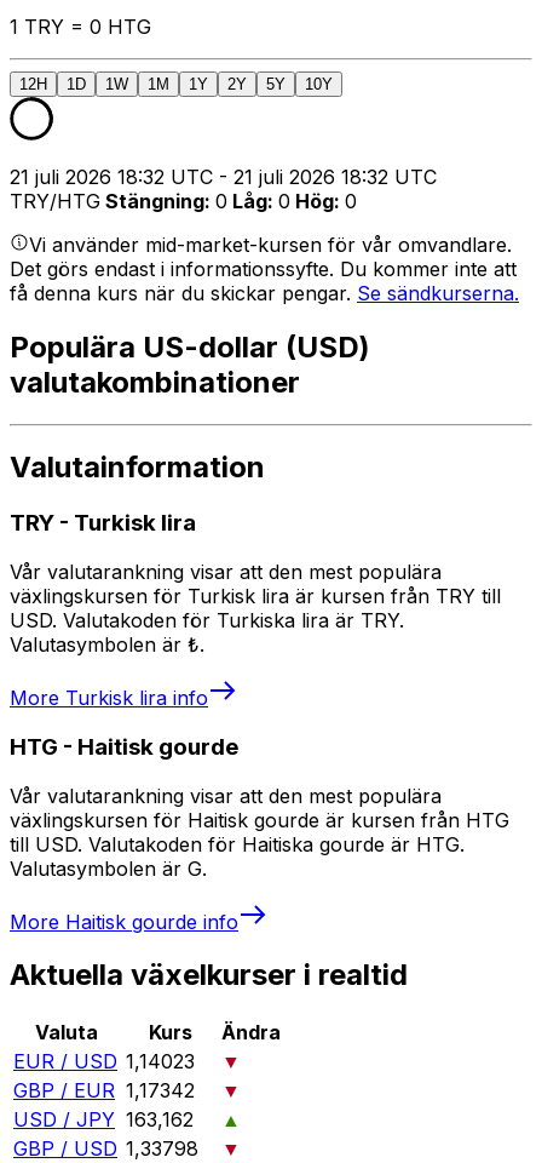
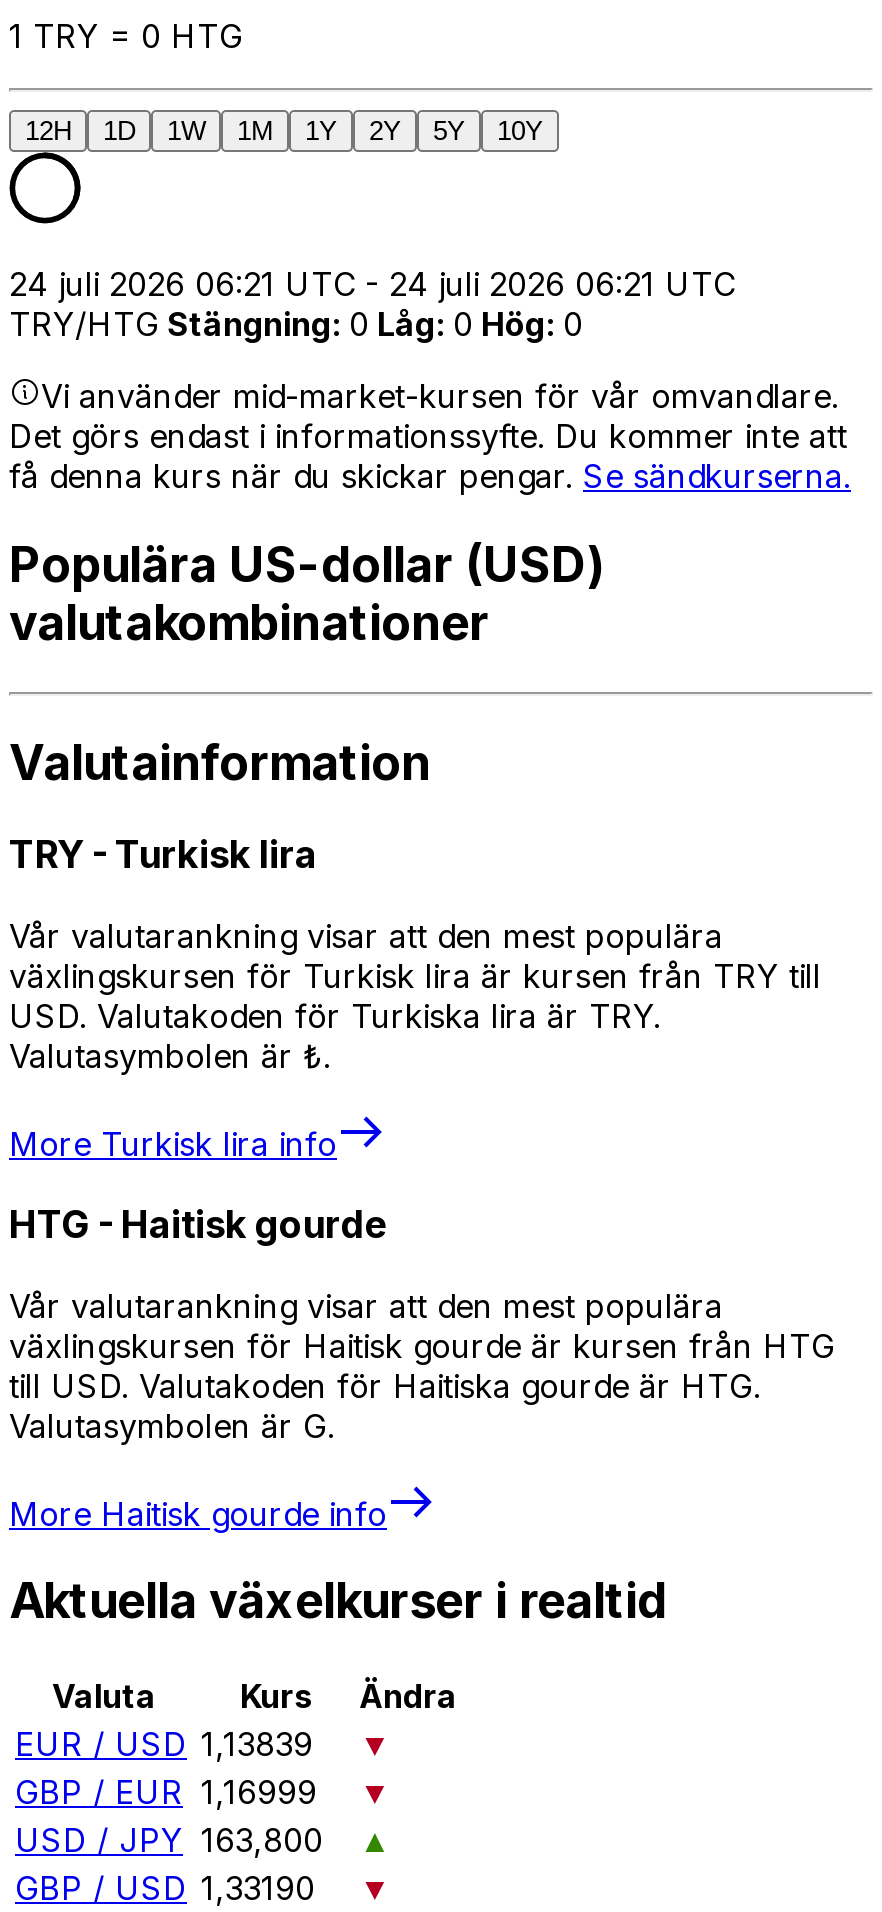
[10,164,437,189] 21 juli 2026 18:32 UTC - 21 juli 2026 18:32 UTC -> [9,263,735,303] 24 juli 2026 06:21 UTC - 24 juli 2026 06:21 UTC
[13,1049,195,1074] EUR / USD 1,14023 -> [15,1725,313,1765] EUR / USD 1,13839
[13,1079,195,1103] GBP / EUR 1,17342 -> [15,1773,317,1813] GBP / EUR 1,16999
[13,1108,194,1132] USD / JPY 163,162 -> [15,1821,323,1861] USD / JPY 163,800
[13,1137,198,1161] GBP / USD 1,33798 -> [15,1869,315,1909] GBP / USD 1,33190

